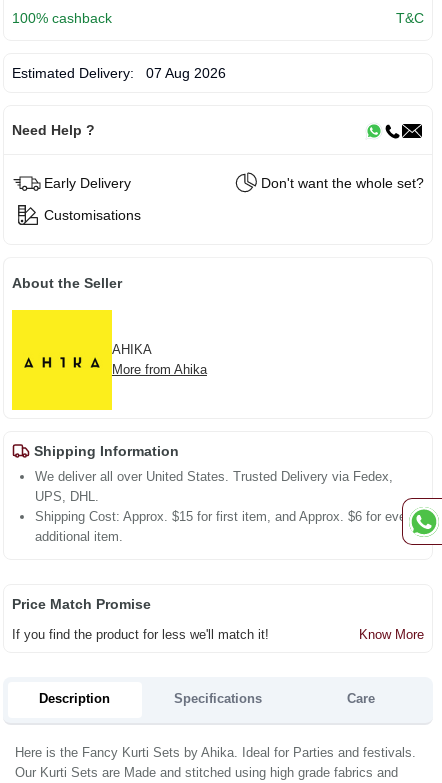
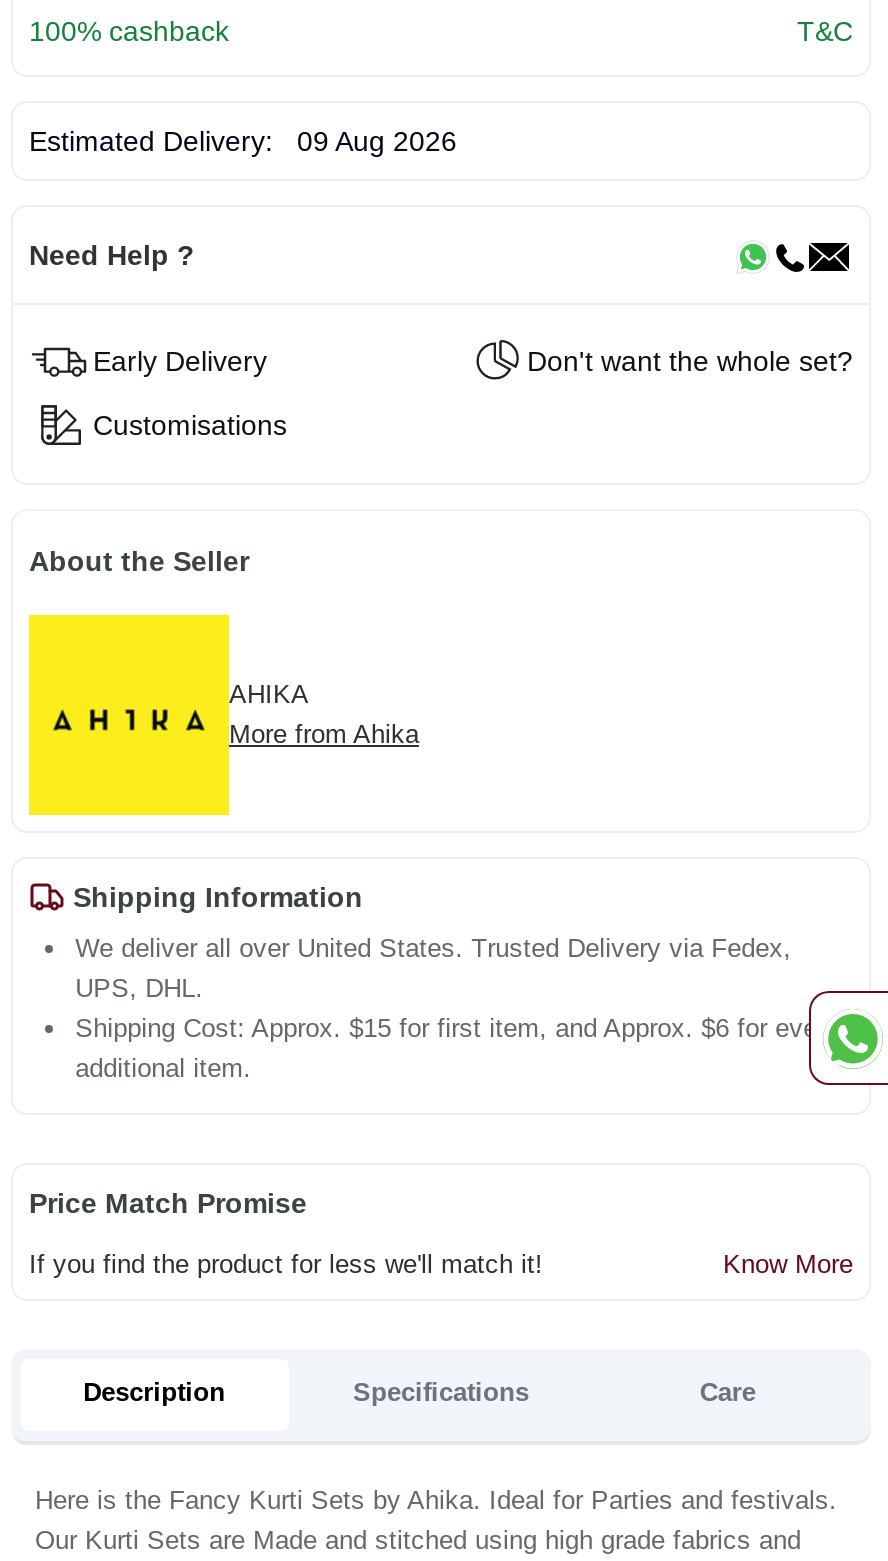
[12,65,226,81] Estimated Delivery: 07 Aug 2026 -> [29,125,457,157] Estimated Delivery: 09 Aug 2026

